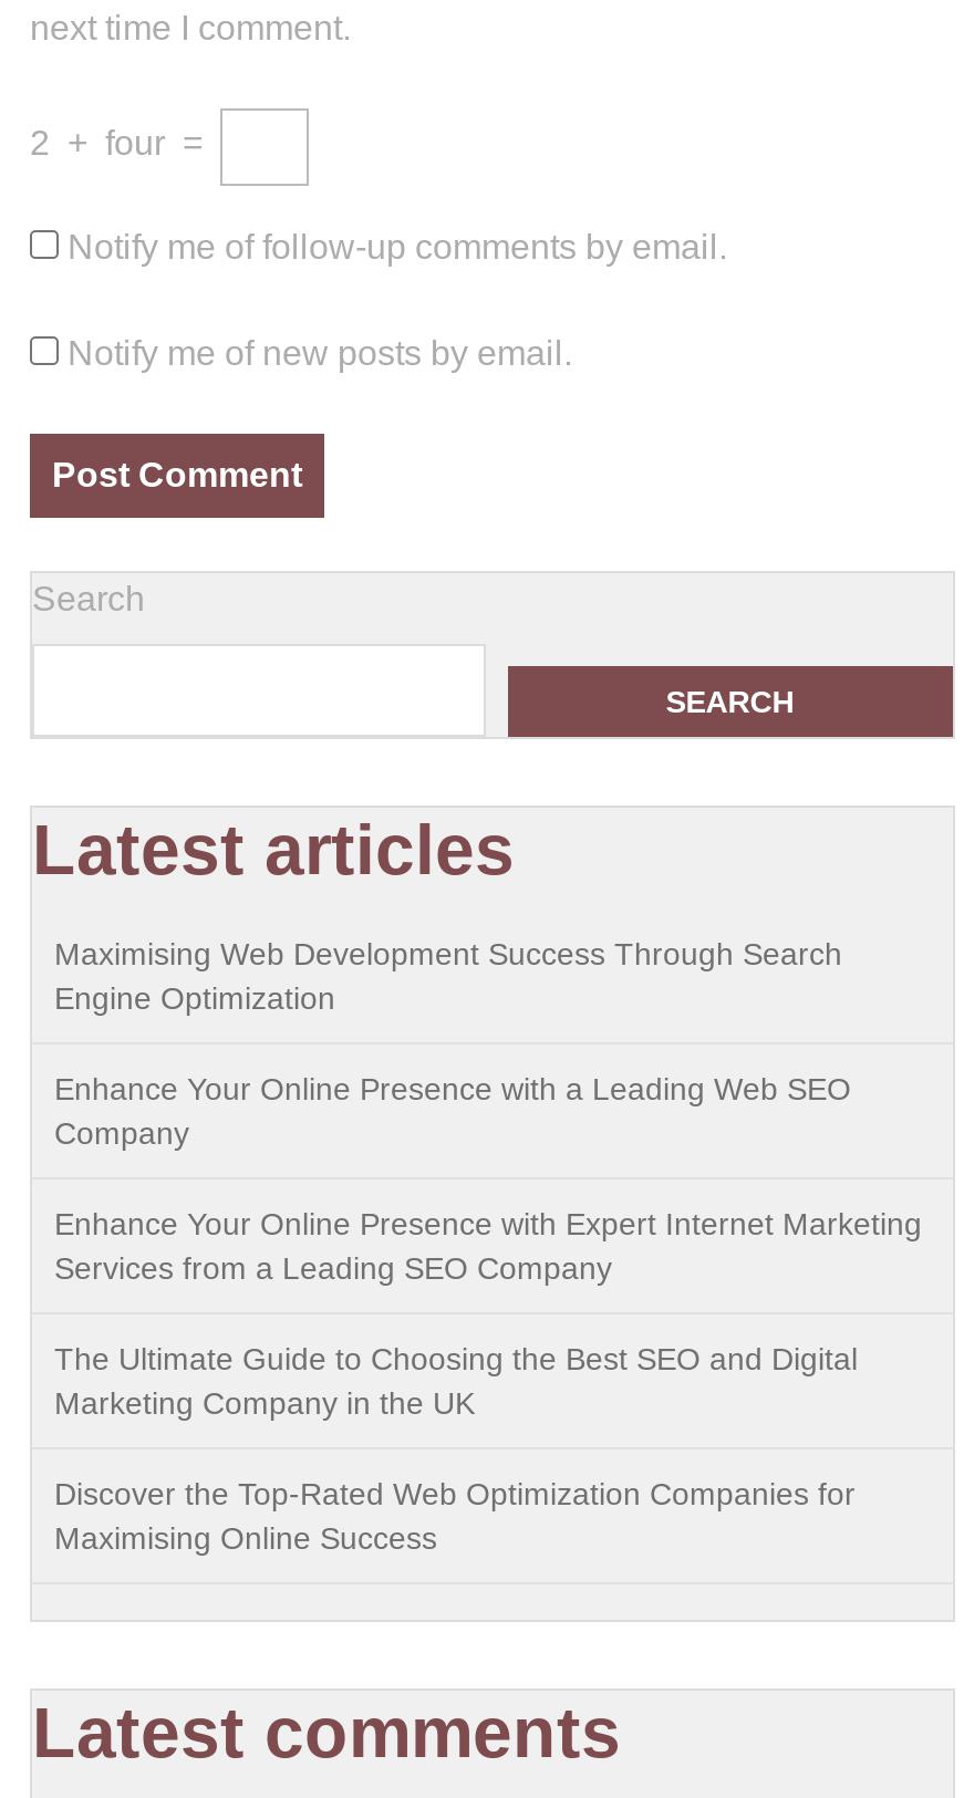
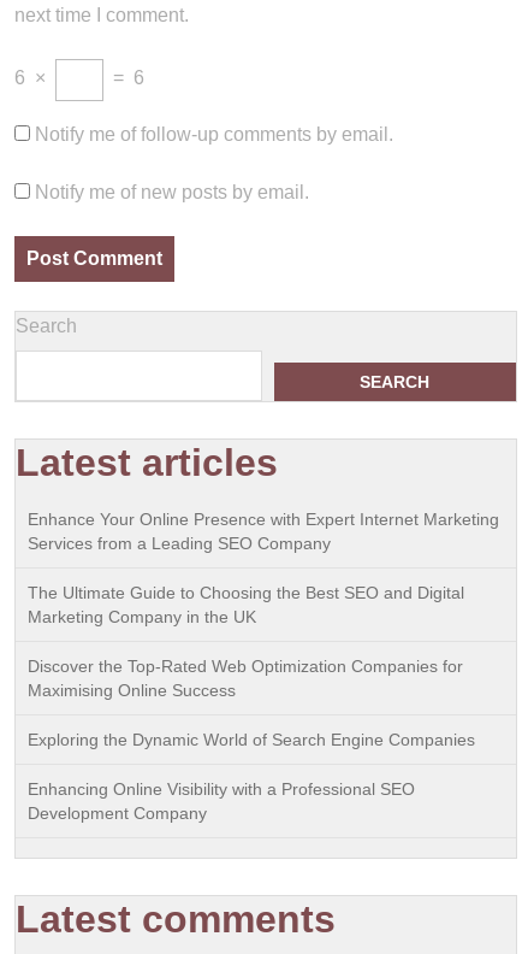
[30,124,211,162] 2 + four = -> [14,67,144,88] 6 × | = 6
[54,936,851,1151] Maximising Web Development Success Through Search | Engine Optimization | Enhance Your Online Presence with a Leading Web SEO | Company -> none
moved [54,1206,922,1556] -> [28,510,499,700]: Enhance Your Online Presence with Expert Internet Marketing | Services from a Leading SEO Company | The Ultimate Guide to Choosing the Best SEO and Digital | Marketing Company in the UK | Discover the Top-Rated Web Optimization Companies for | Maximising Online Success
none -> [28,730,475,823] Exploring the Dynamic World of Search Engine Companies | Enhancing Online Visibility with a Professional SEO | Development Company

